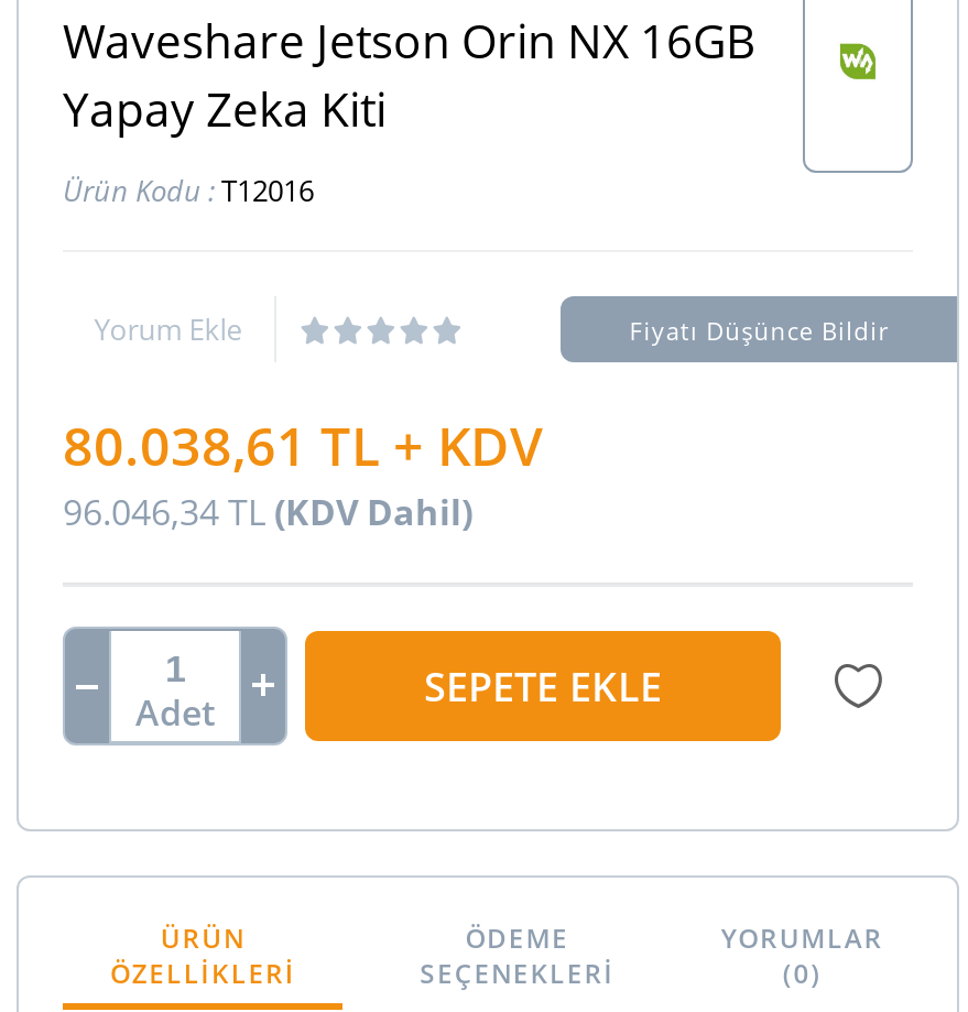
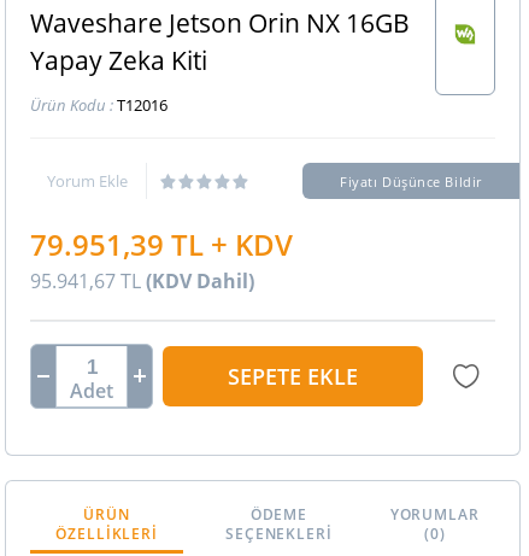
[63,409,543,481] 80.038,61 TL + KDV -> [30,224,293,264] 79.951,39 TL + KDV
[63,488,472,536] 96.046,34 TL (KDV Dahil) -> [30,268,254,294] 95.941,67 TL (KDV Dahil)

